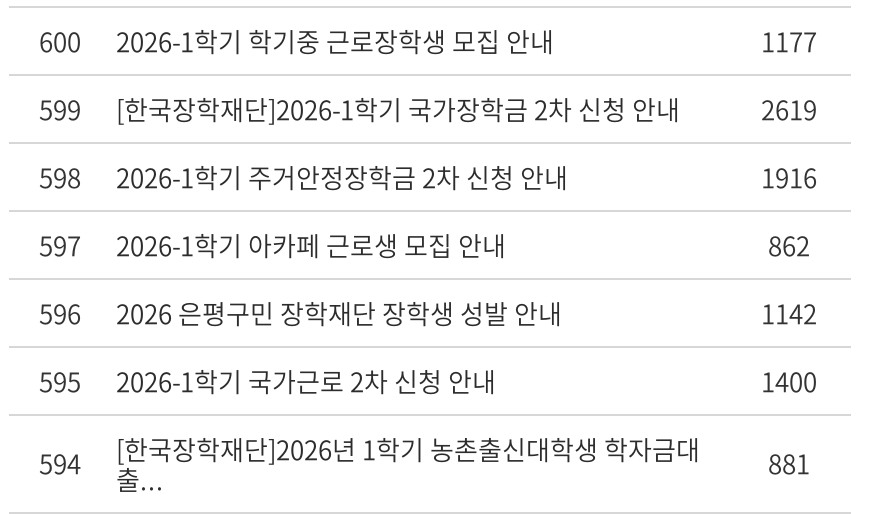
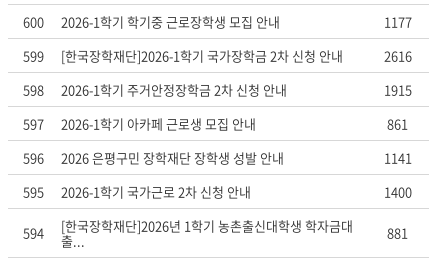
[761,89,817,127] 2619 -> [384,45,412,64] 2616
[761,157,817,195] 1916 -> [384,79,412,98] 1915
[768,225,810,263] 862 -> [387,113,408,132] 861
[761,293,817,331] 1142 -> [384,147,412,166] 1141

